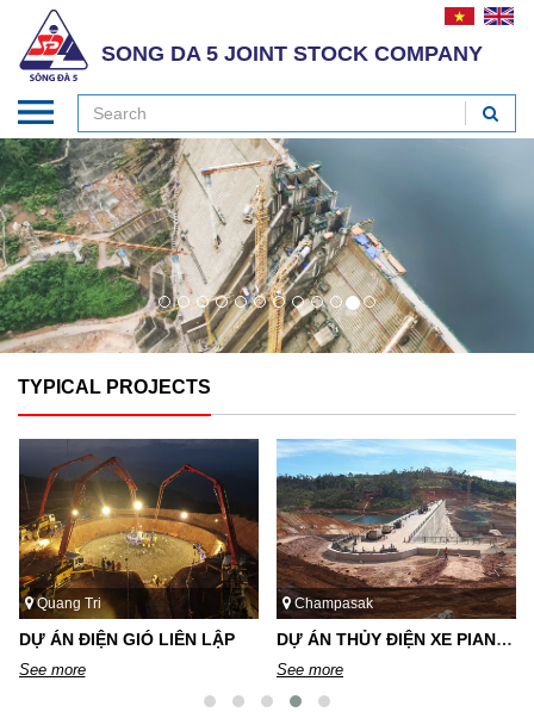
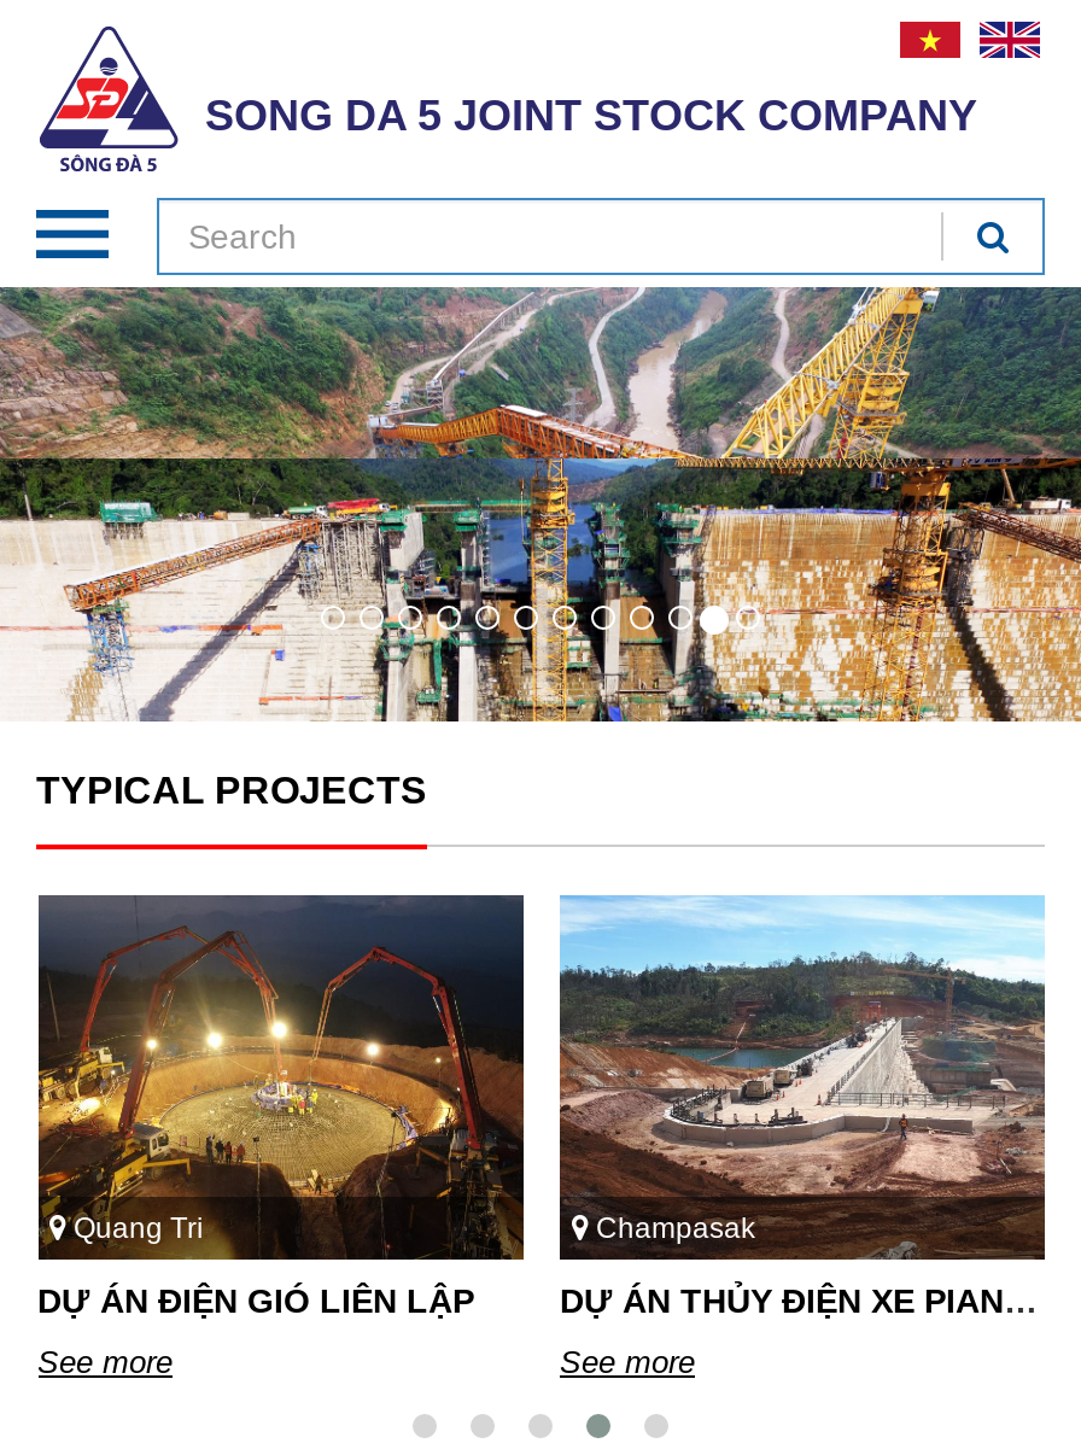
[4,137,530,354] [image] -> [7,285,1074,724] [image]

